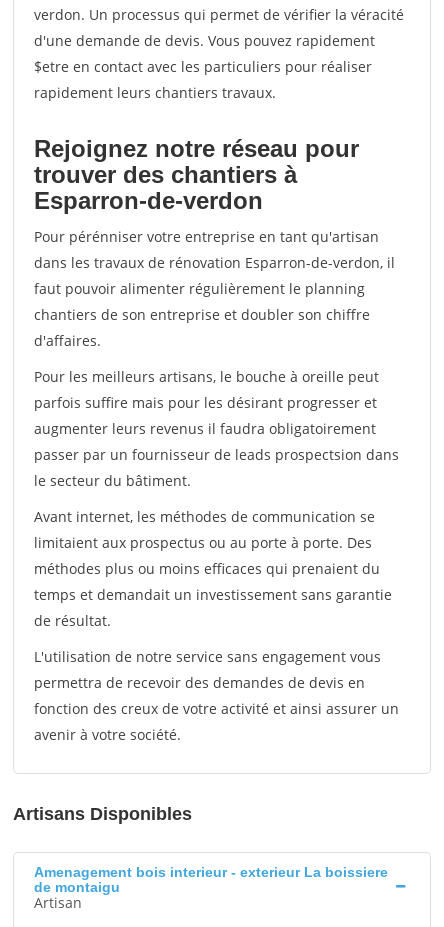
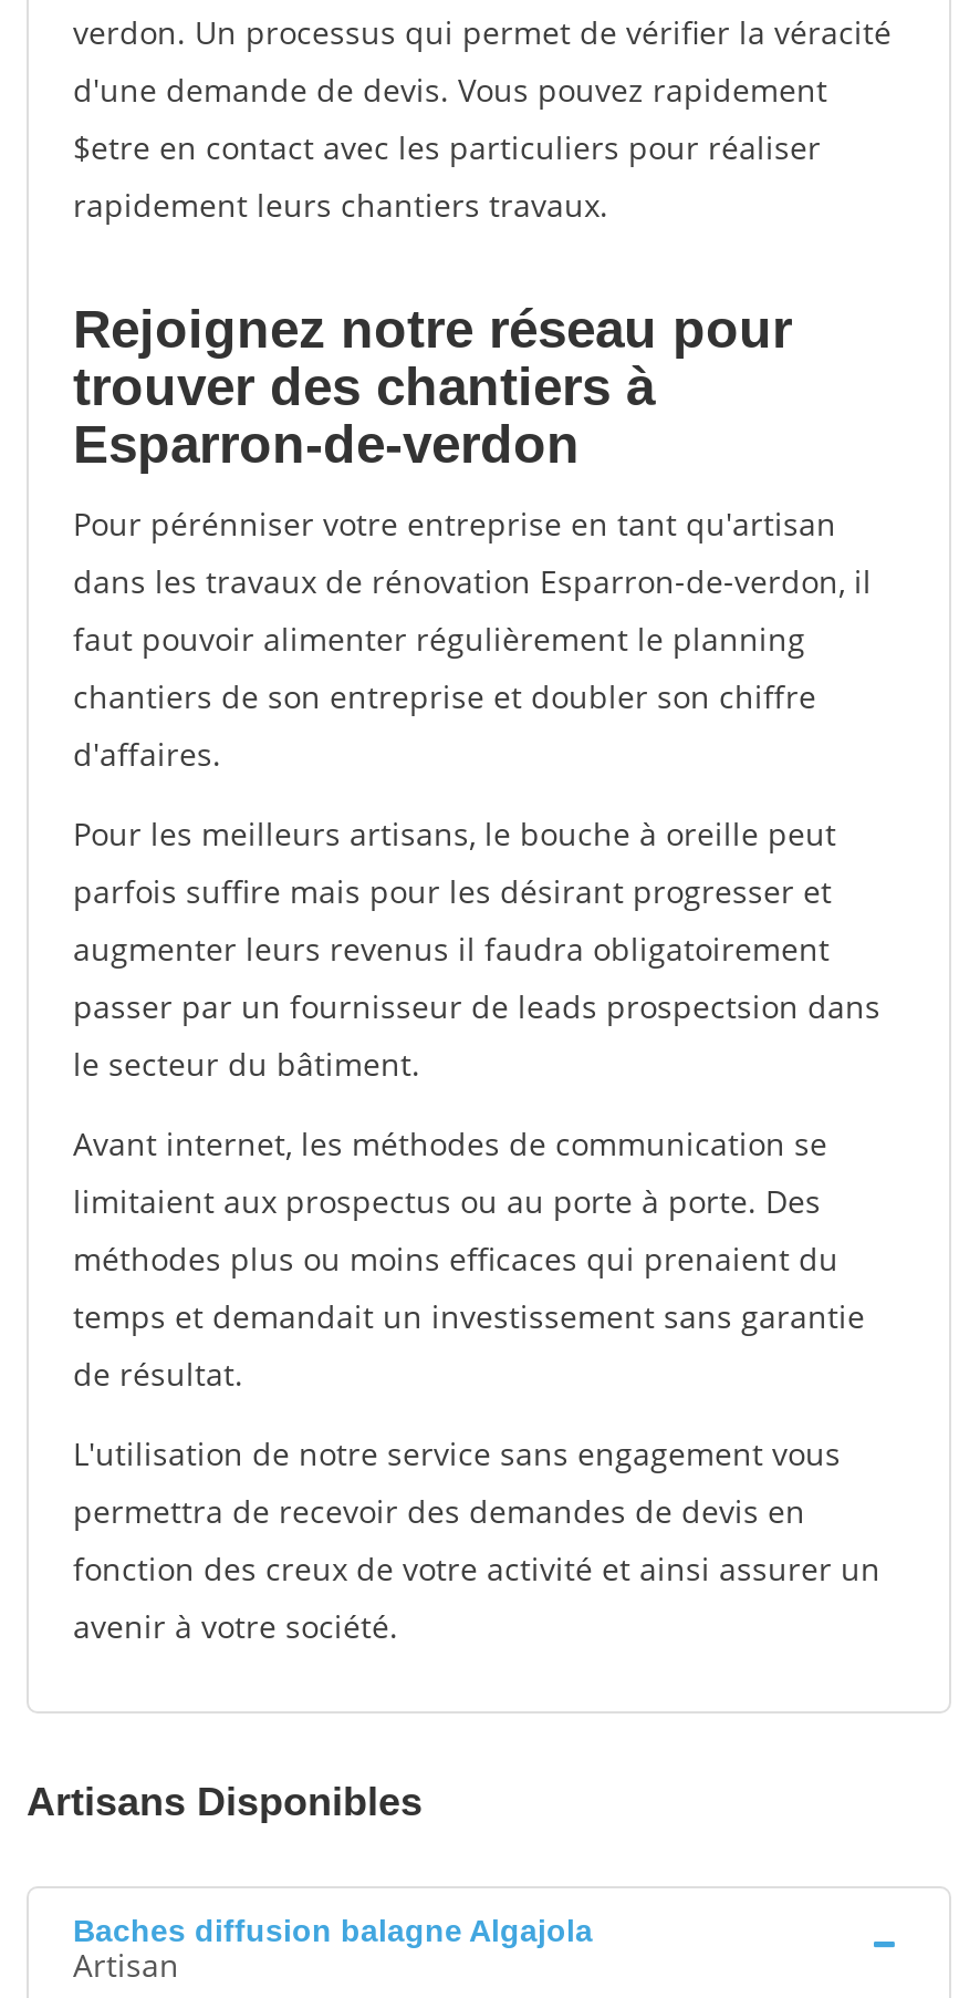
[34,864,388,895] Amenagement bois interieur - exterieur La boissiere | de montaigu -> [73,1913,593,1948] Baches diffusion balagne Algajola

